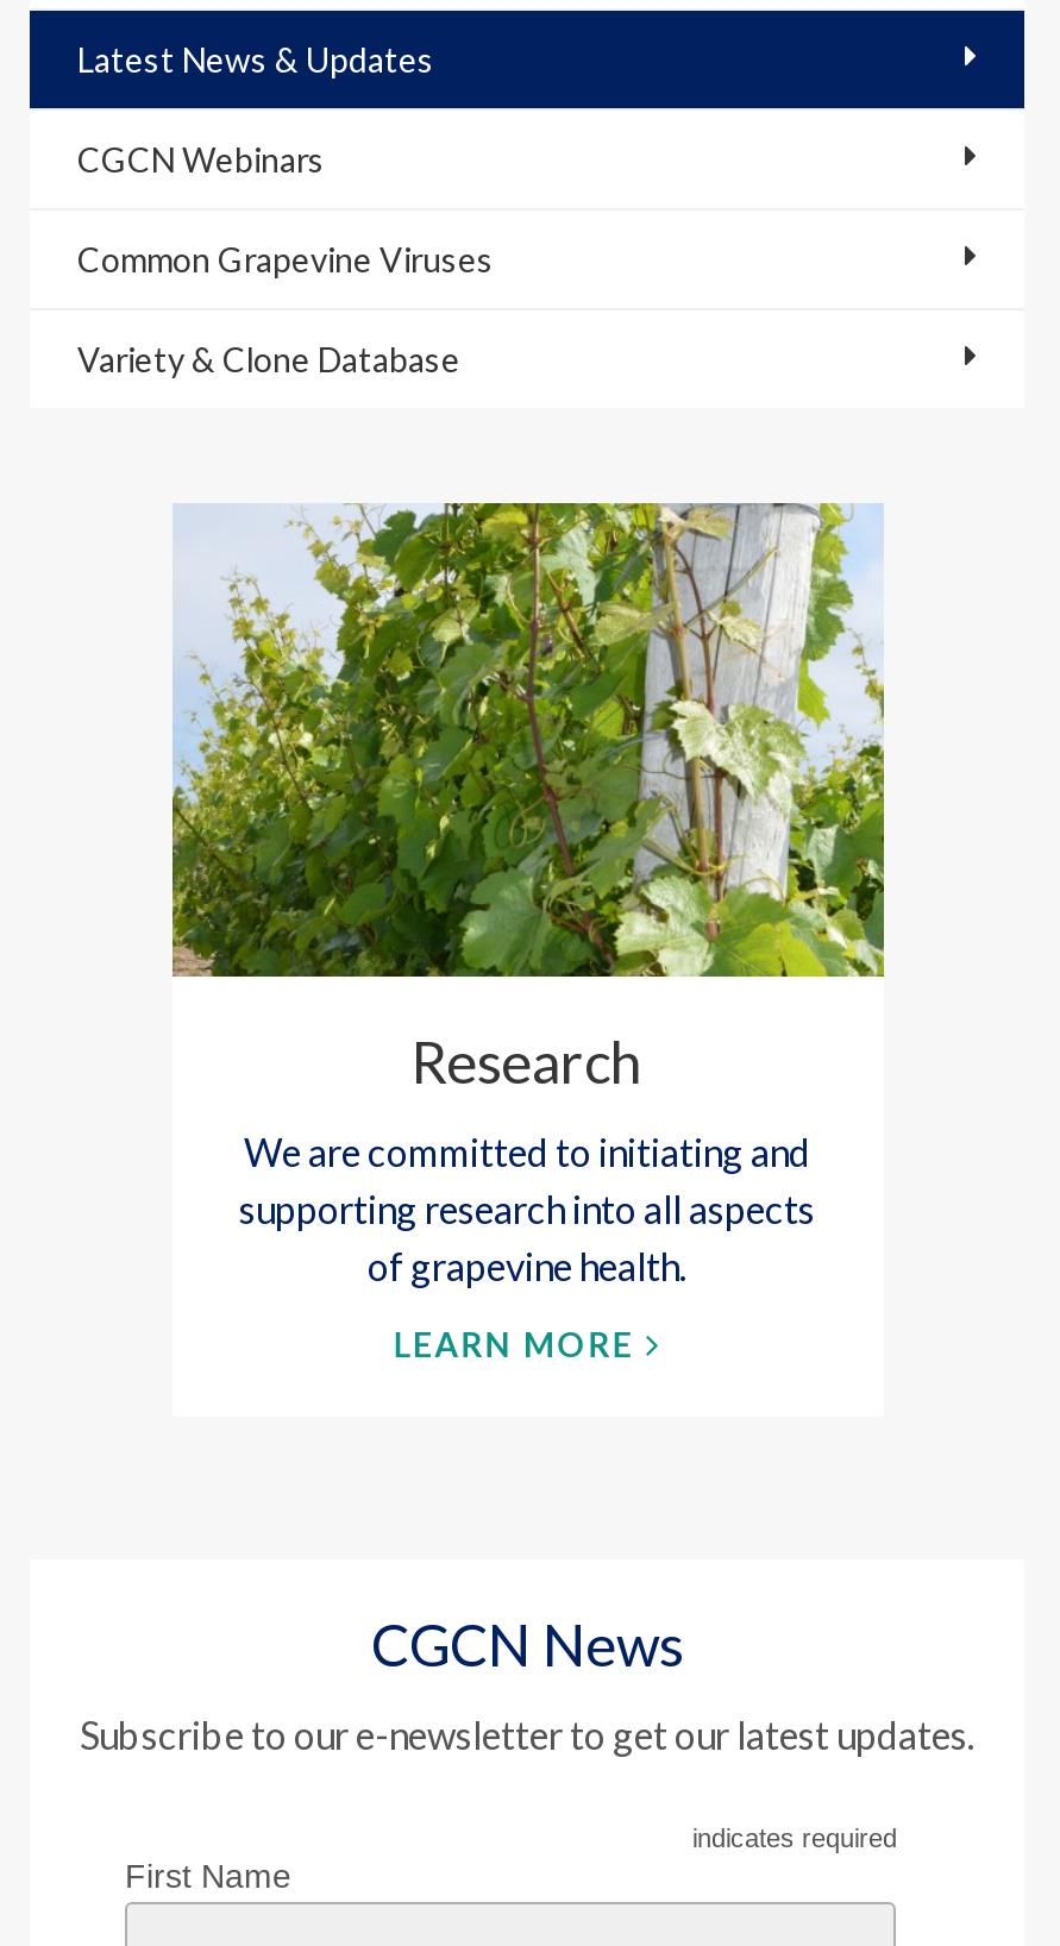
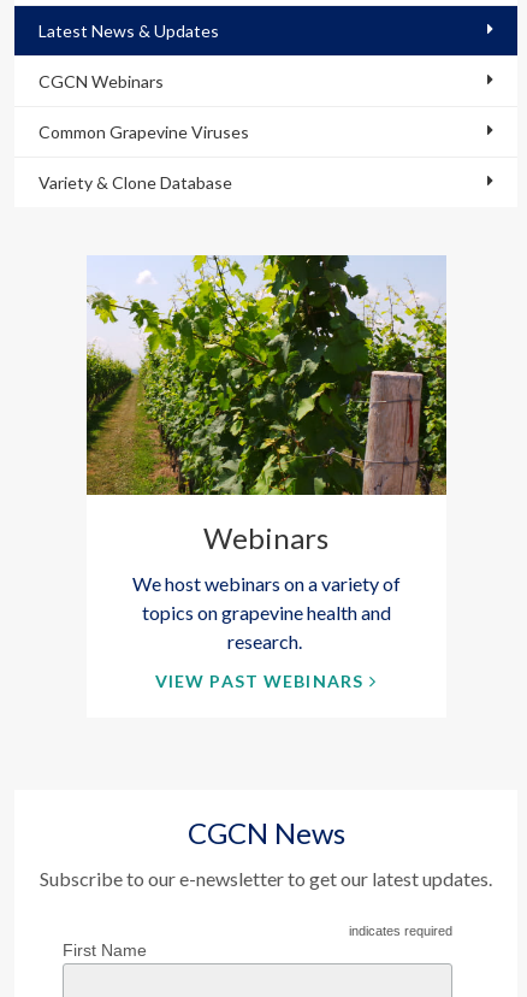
[170,501,886,1096] [image] | Research -> [85,254,448,555] [image] | Webinars
[239,1130,815,1289] We are committed to initiating and | supporting research into all aspects | of grapevine health. -> [132,572,400,653] We host webinars on a variety of | topics on grapevine health and | research.
[393,1325,634,1365] LEARN MORE -> [155,671,363,692] VIEW PAST WEBINARS

